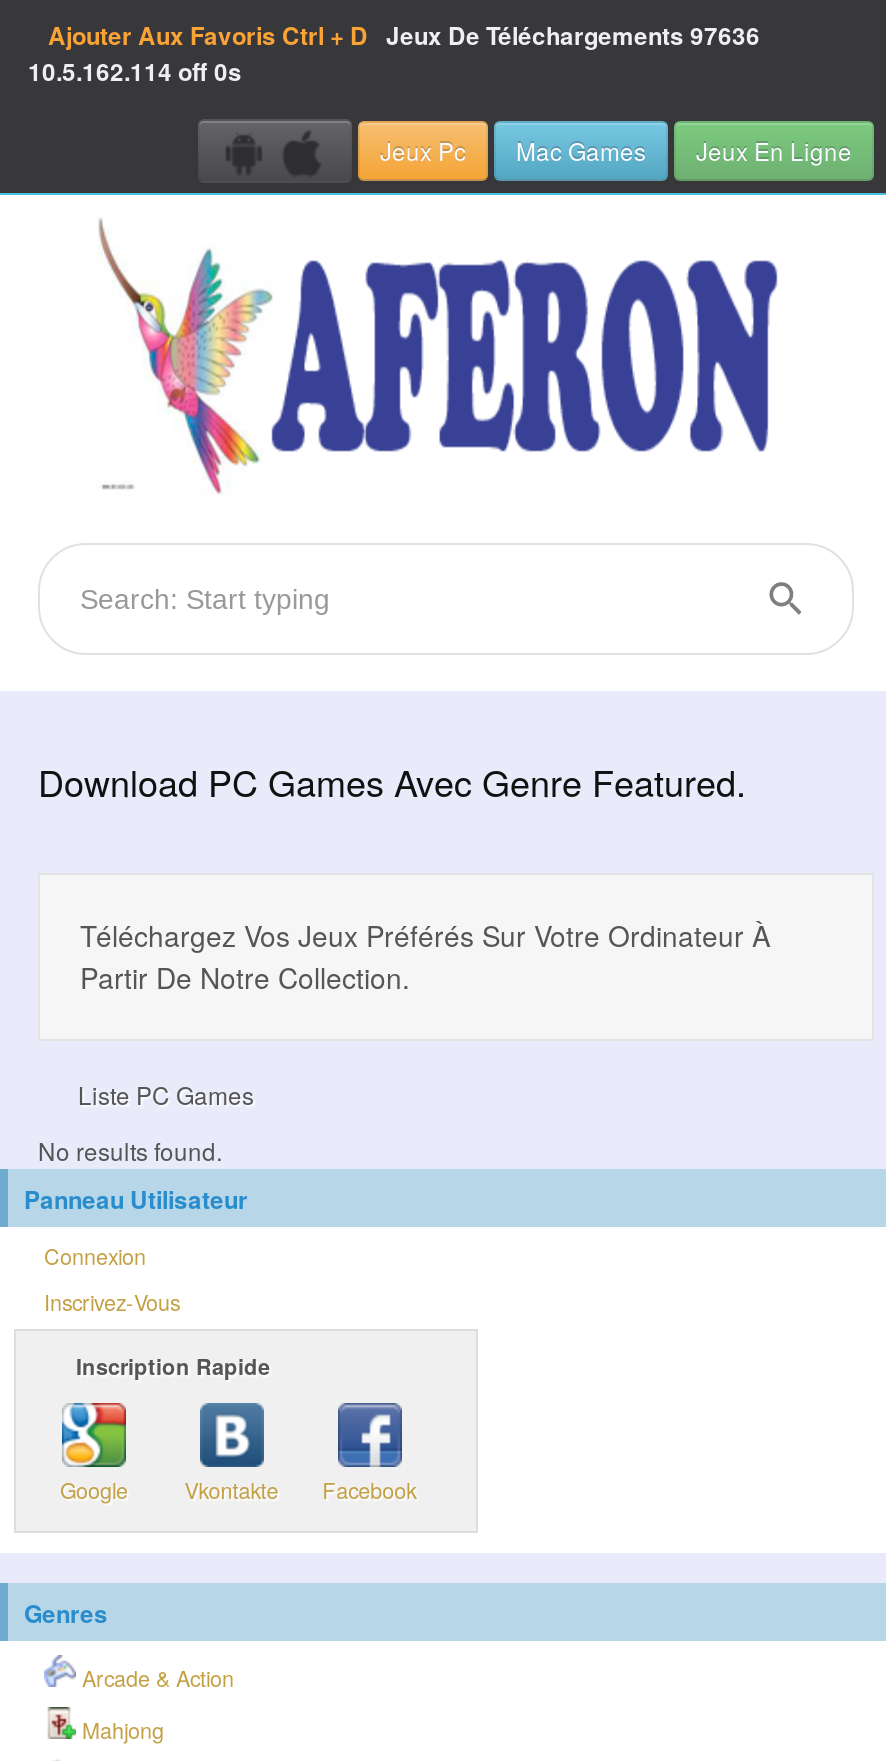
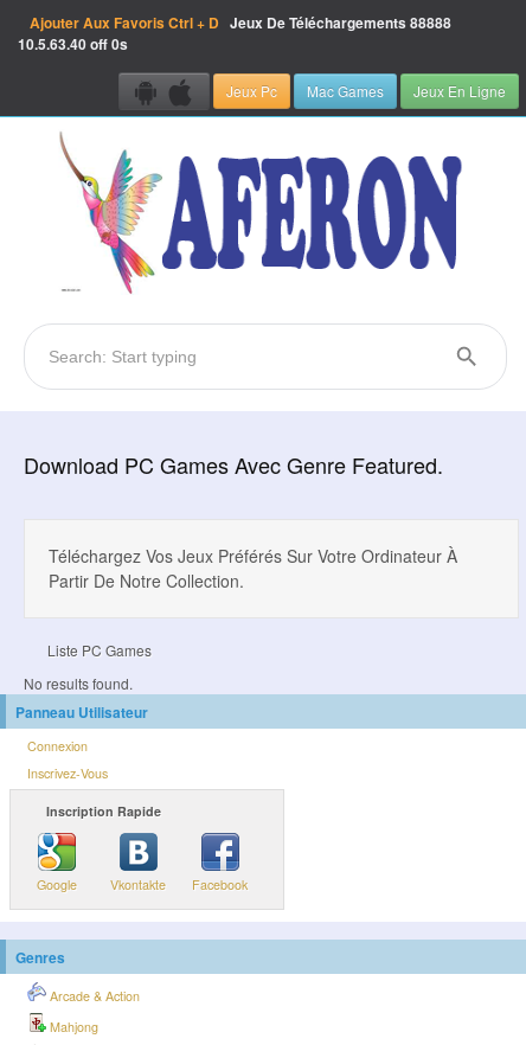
[48,17,760,53] Ajouter Aux Favoris Ctrl + D Jeux De Téléchargements 97636 -> [30,12,451,33] Ajouter Aux Favoris Ctrl + D Jeux De Téléchargements 88888
[28,53,242,89] 10.5.162.114 off 0s -> [18,33,128,55] 10.5.63.40 off 0s

